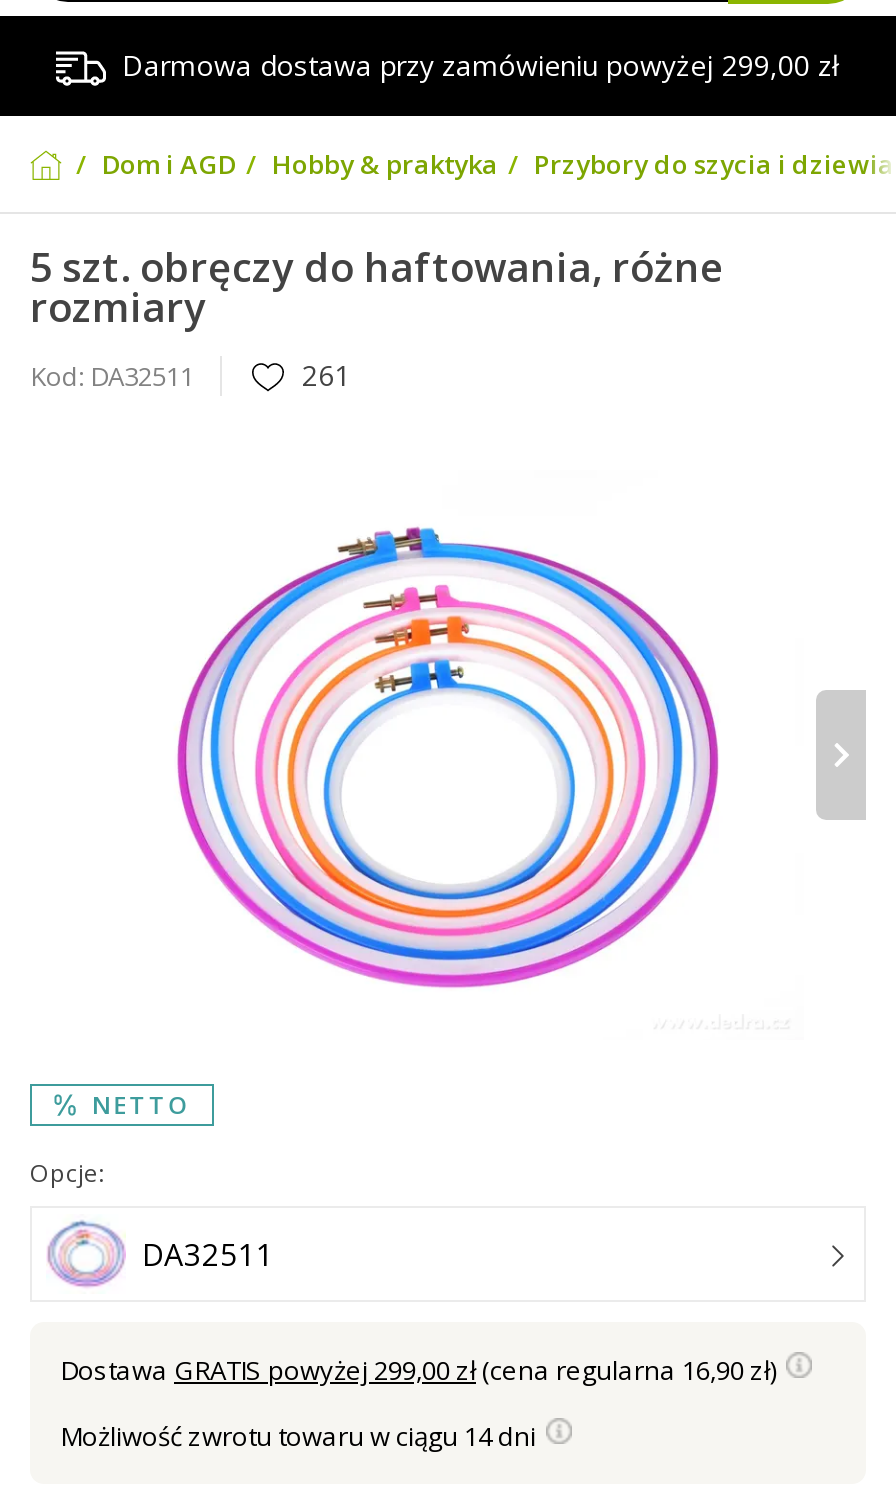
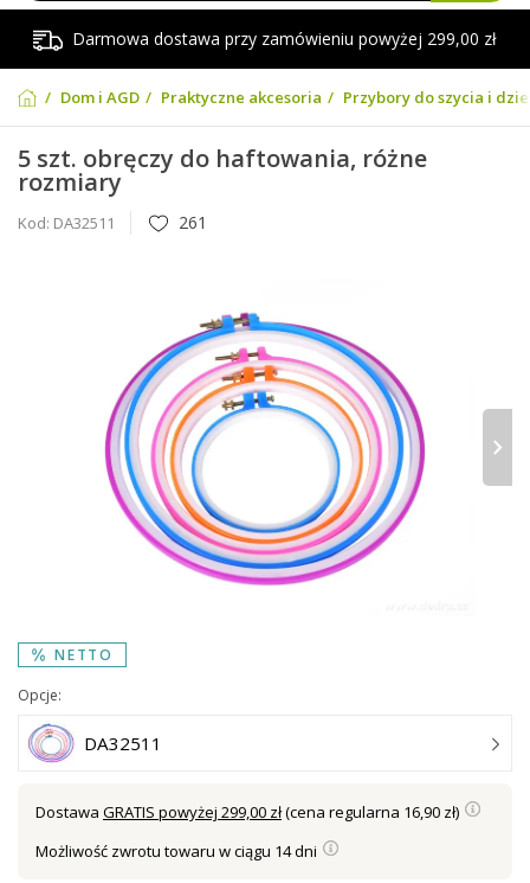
[272,146,498,182] Hobby & praktyka -> [161,87,322,108] Praktyczne akcesoria

